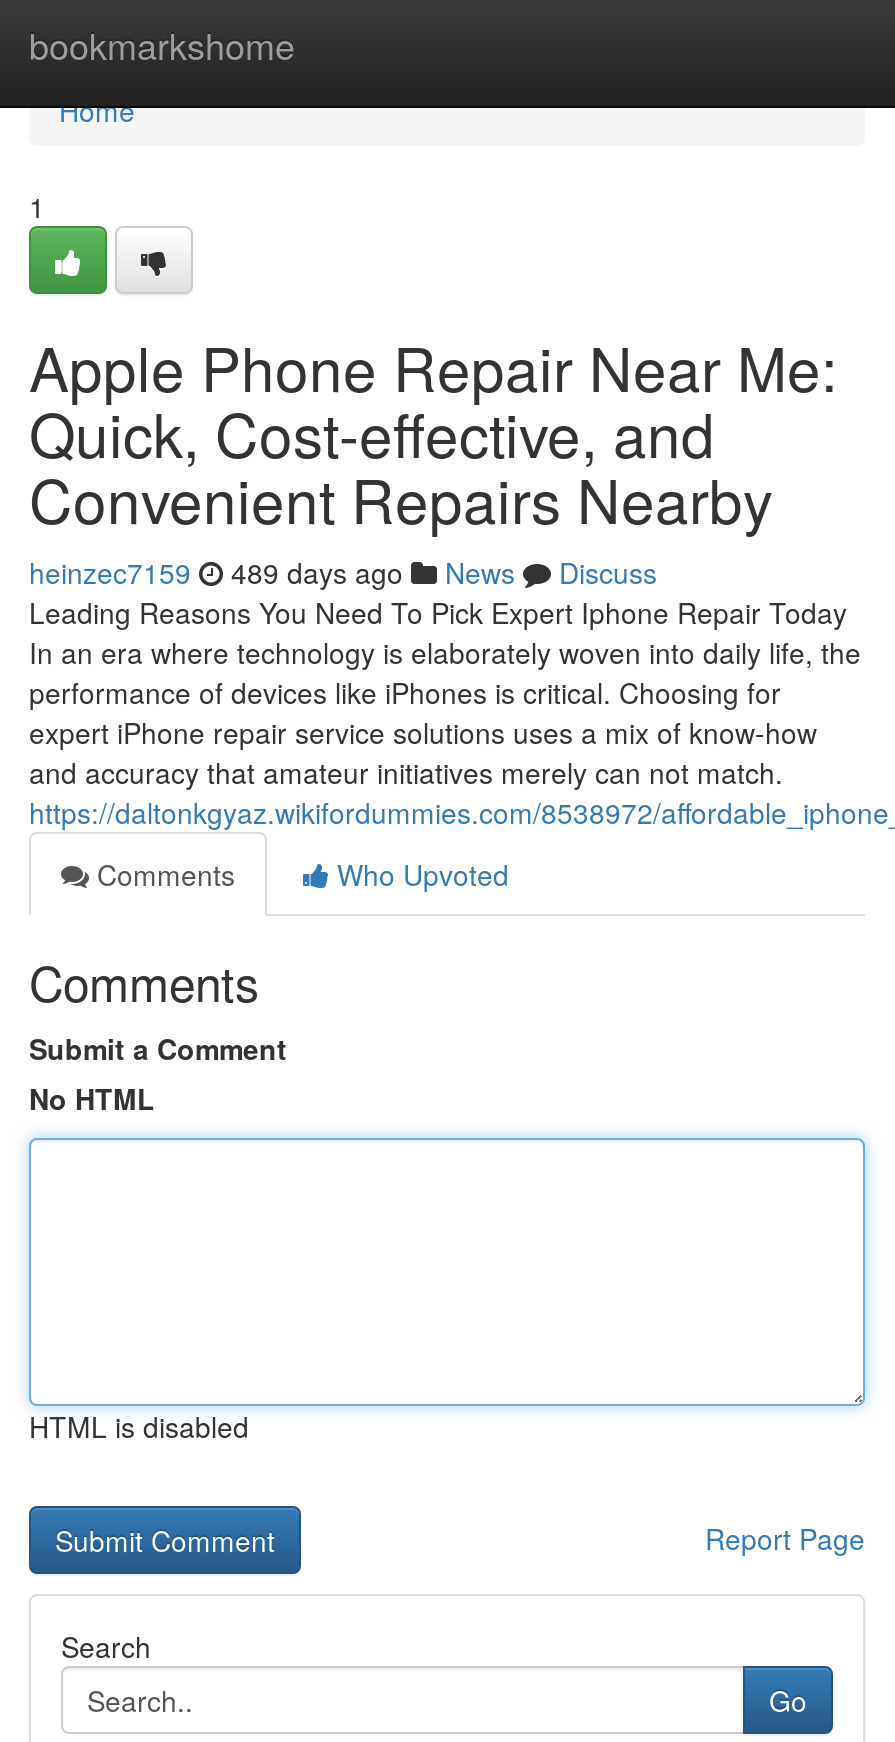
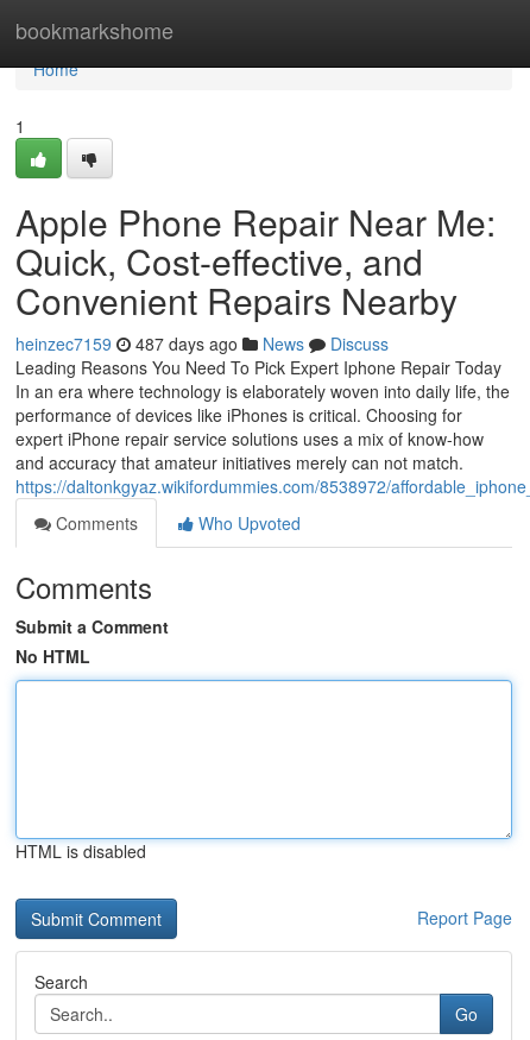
[29,552,657,592] heinzec7159 489 days ago News Discuss -> [15,332,389,355] heinzec7159 487 days ago News Discuss

